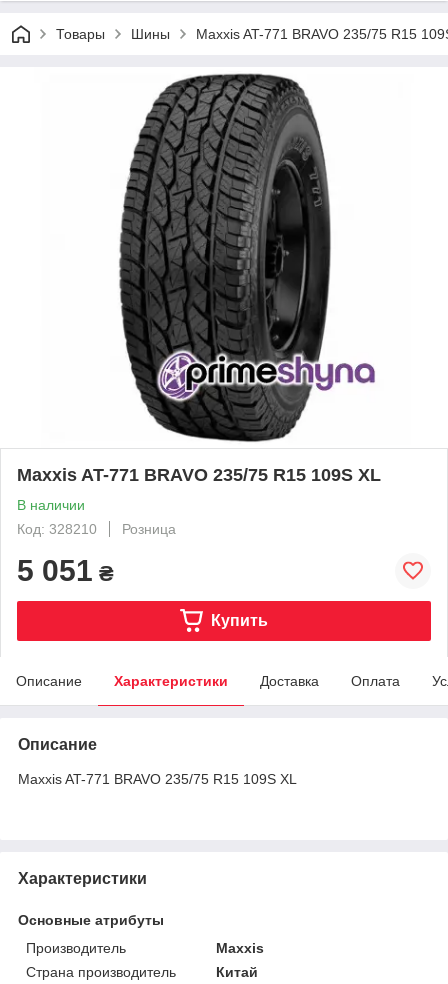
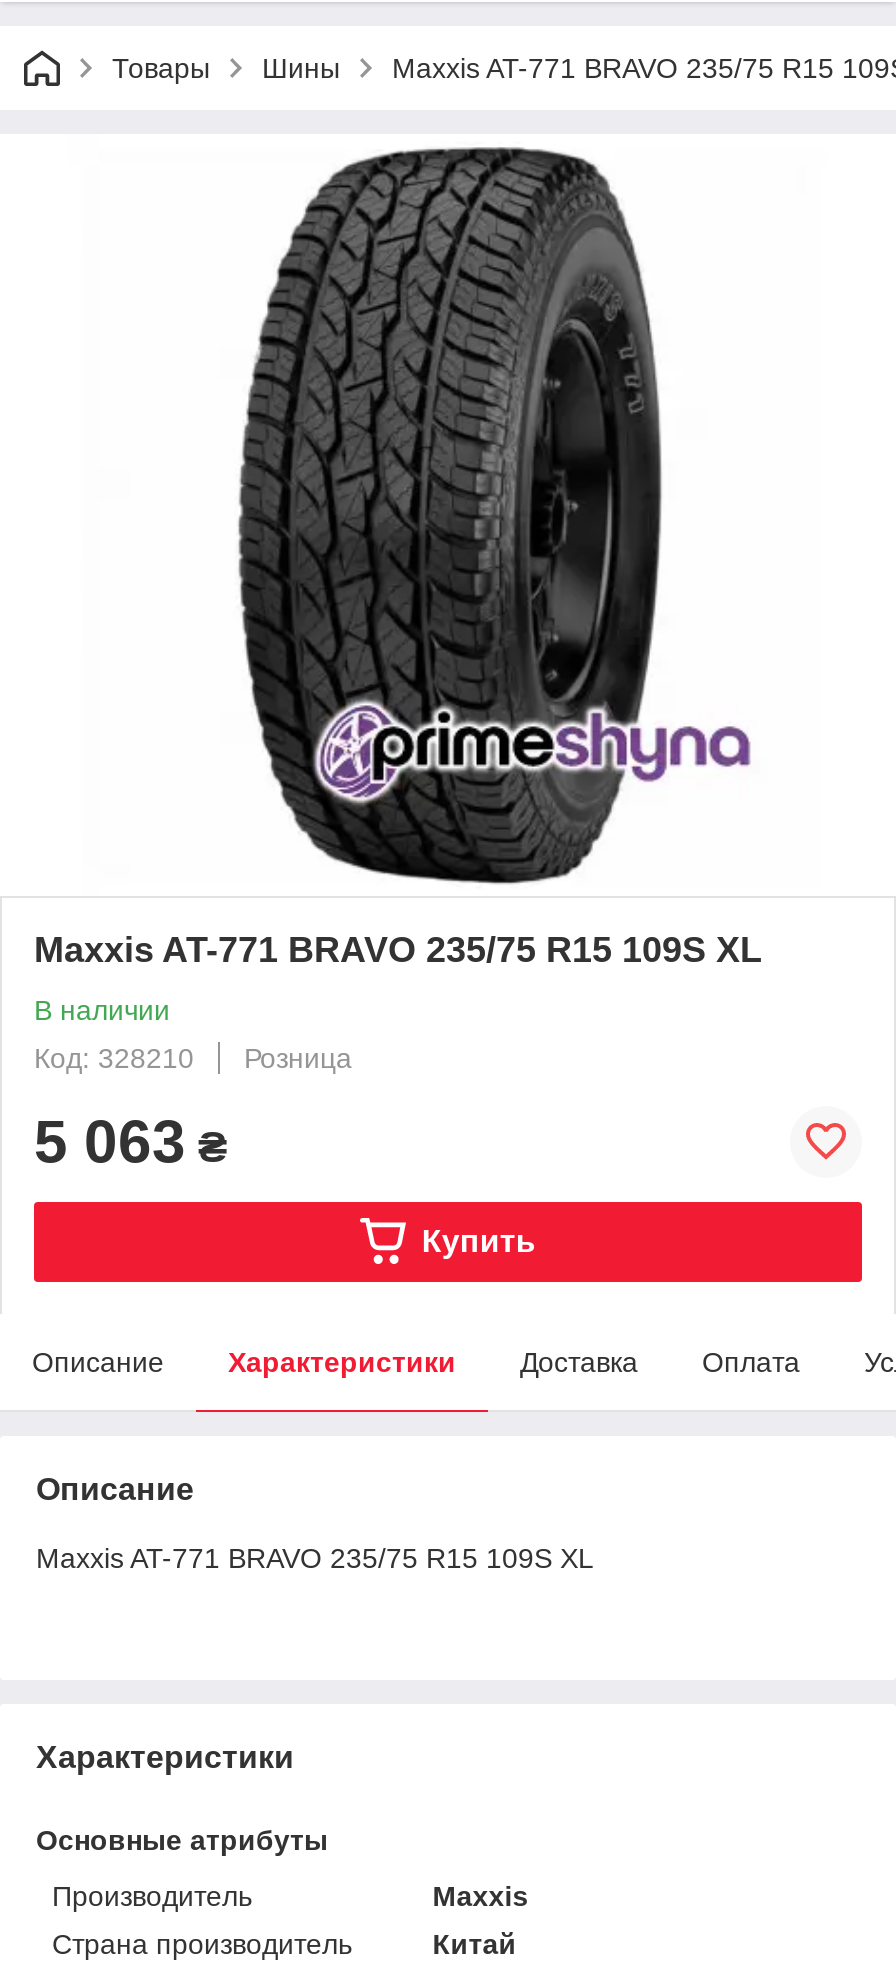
[17,554,114,587] 5 051 ₴ -> [34,1108,228,1174] 5 063 ₴

